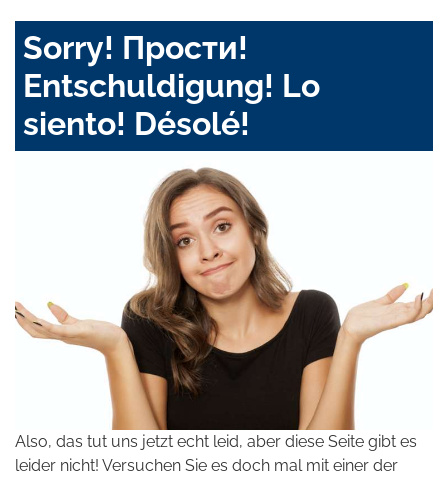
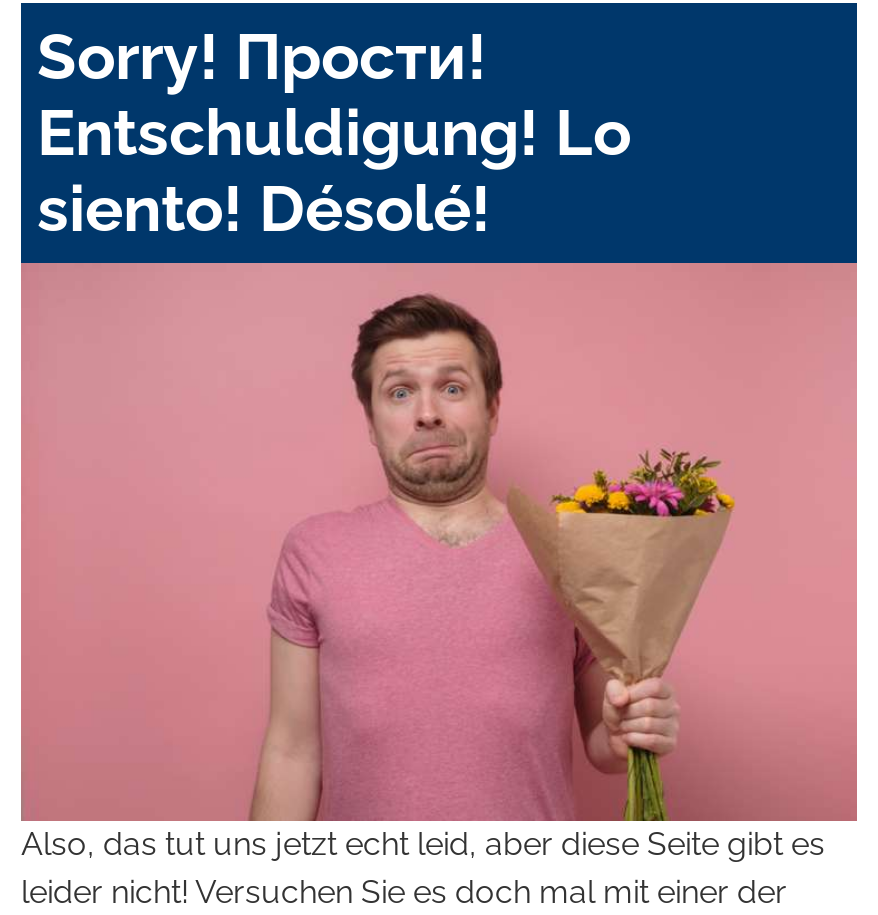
[14,150,433,430] [image] -> [19,261,859,823] [image]

